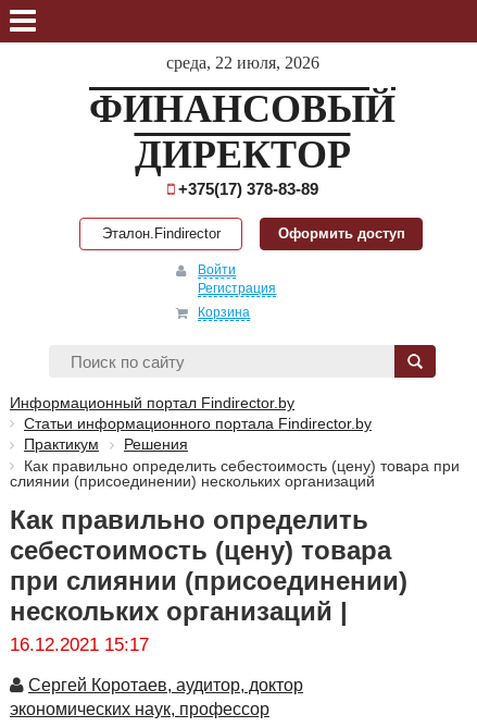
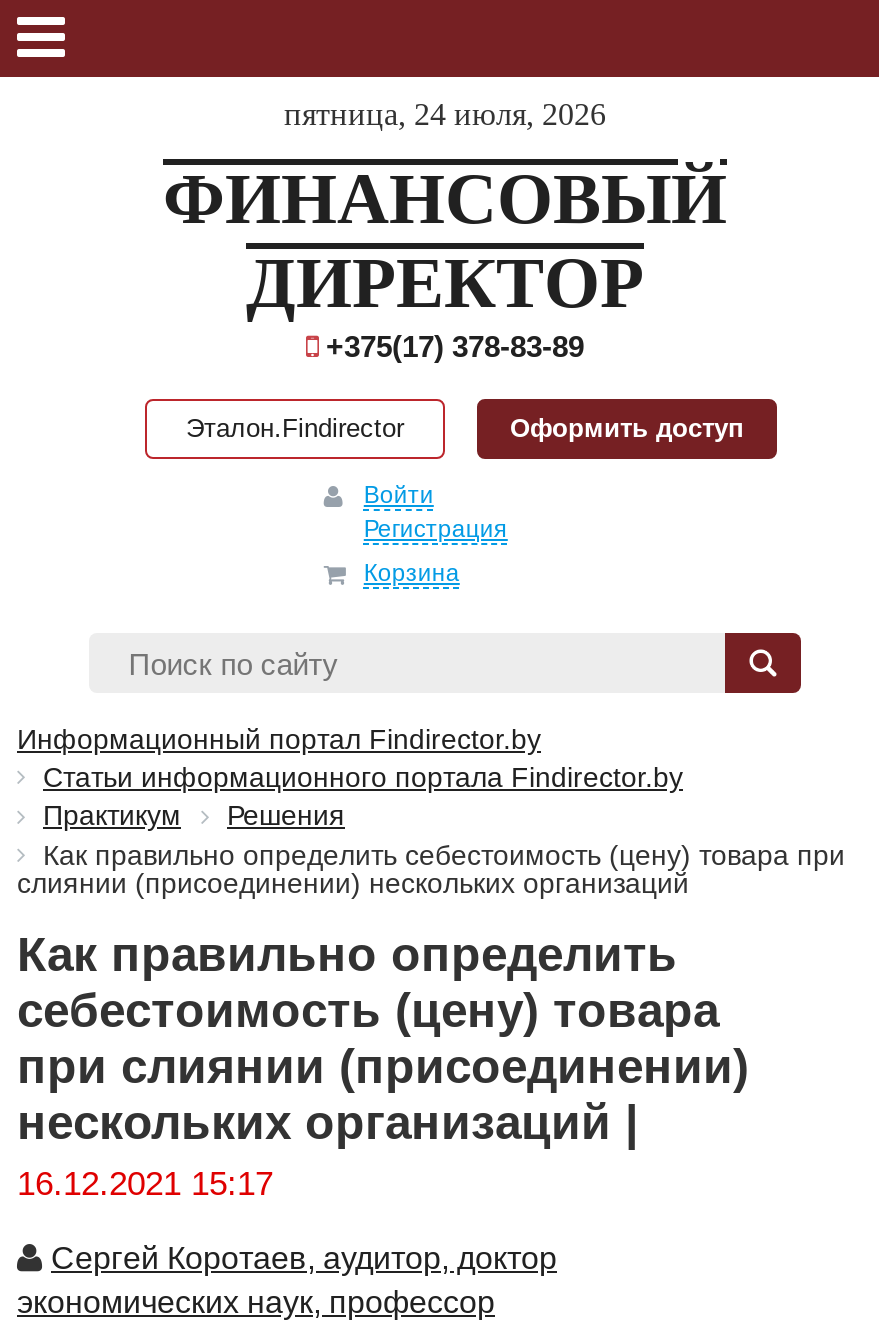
[166,53,319,72] среда, 22 июля, 2026 -> [284,97,606,131] пятница, 24 июля, 2026

